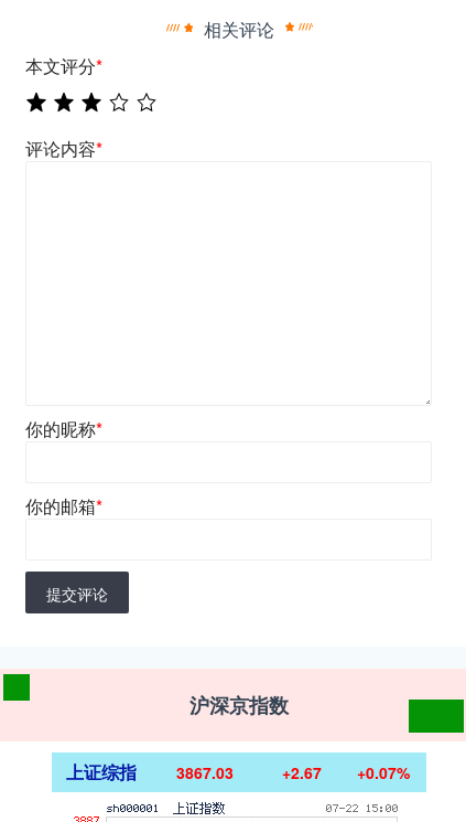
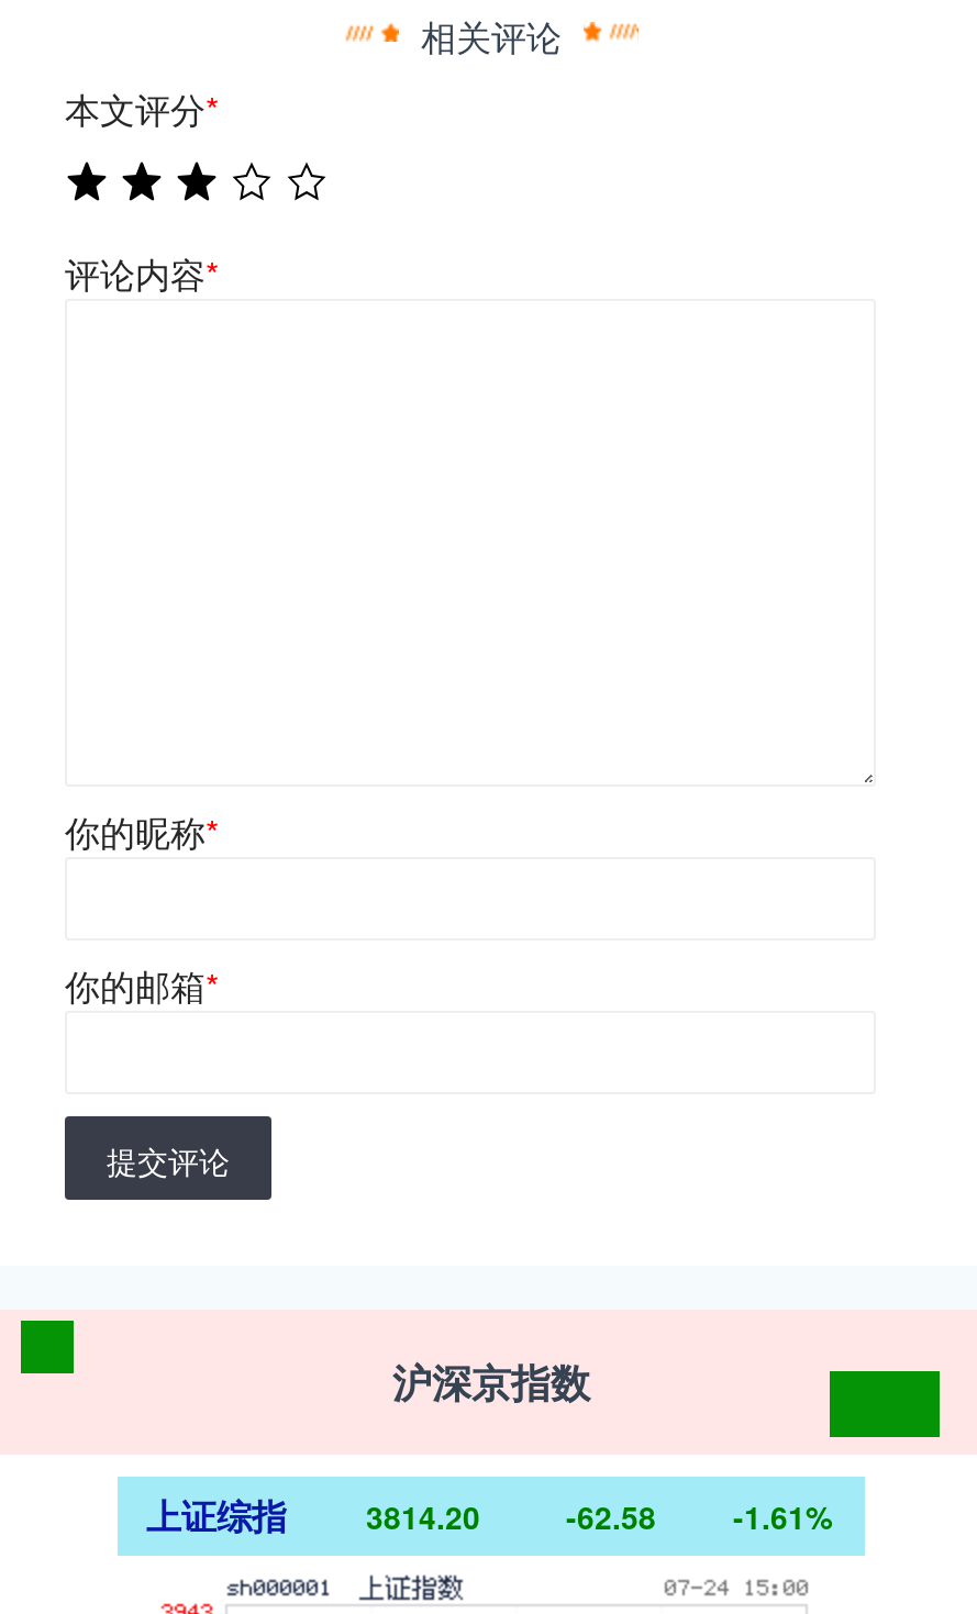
[176,762,234,784] 3867.03 -> [366,1494,480,1538] 3814.20
[282,762,322,784] +2.67 -> [566,1494,656,1538] -62.58
[357,762,410,784] +0.07% -> [733,1494,832,1538] -1.61%

